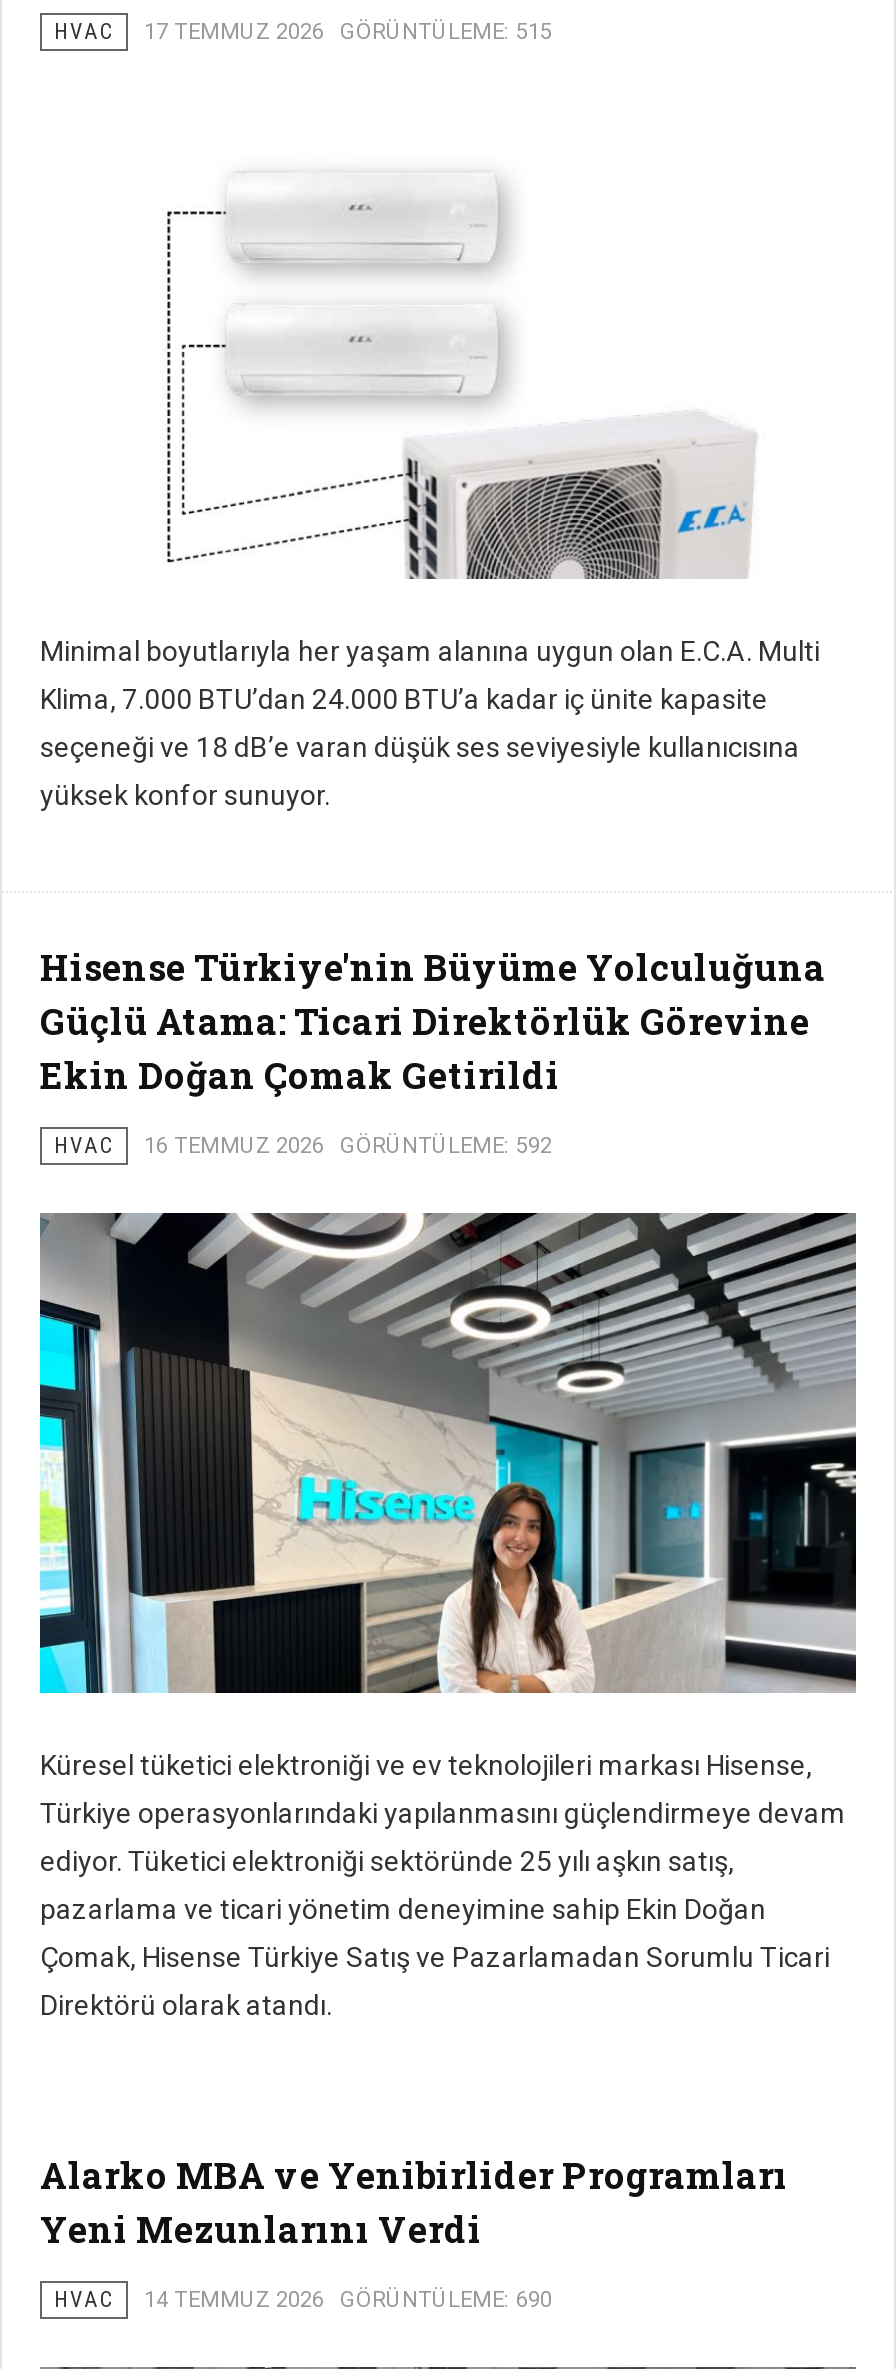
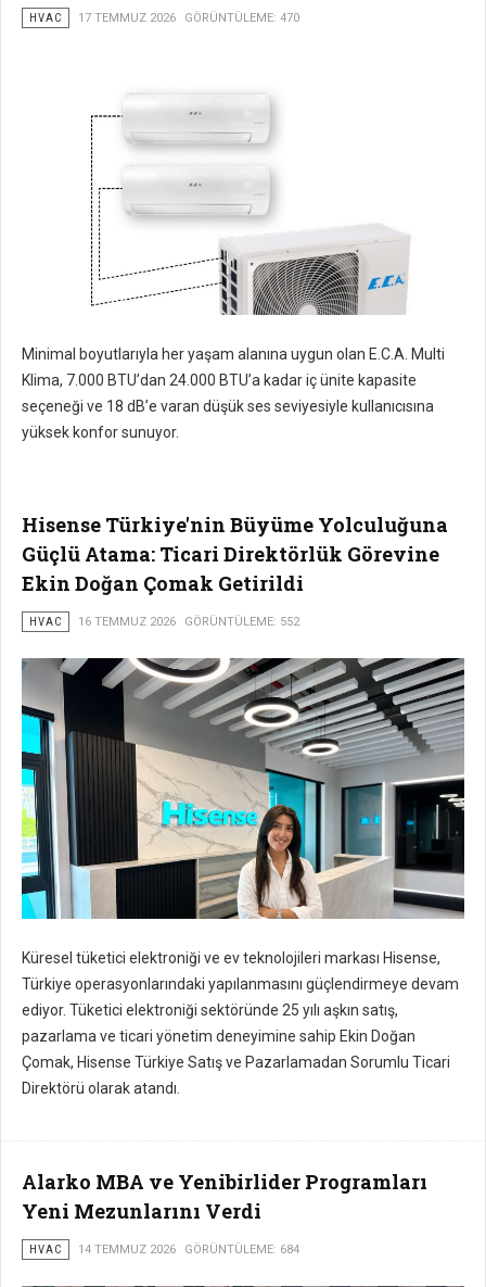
[54,20,552,46] HVAC 17 TEMMUZ 2026 GÖRÜNTÜLEME: 515 -> [29,11,299,25] HVAC 17 TEMMUZ 2026 GÖRÜNTÜLEME: 470
[54,1134,552,1160] HVAC 16 TEMMUZ 2026 GÖRÜNTÜLEME: 592 -> [29,615,299,629] HVAC 16 TEMMUZ 2026 GÖRÜNTÜLEME: 552
[54,2288,552,2314] HVAC 14 TEMMUZ 2026 GÖRÜNTÜLEME: 690 -> [29,1243,299,1257] HVAC 14 TEMMUZ 2026 GÖRÜNTÜLEME: 684

